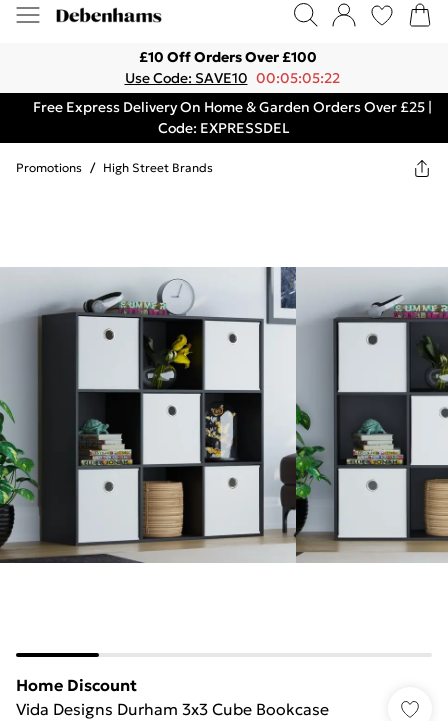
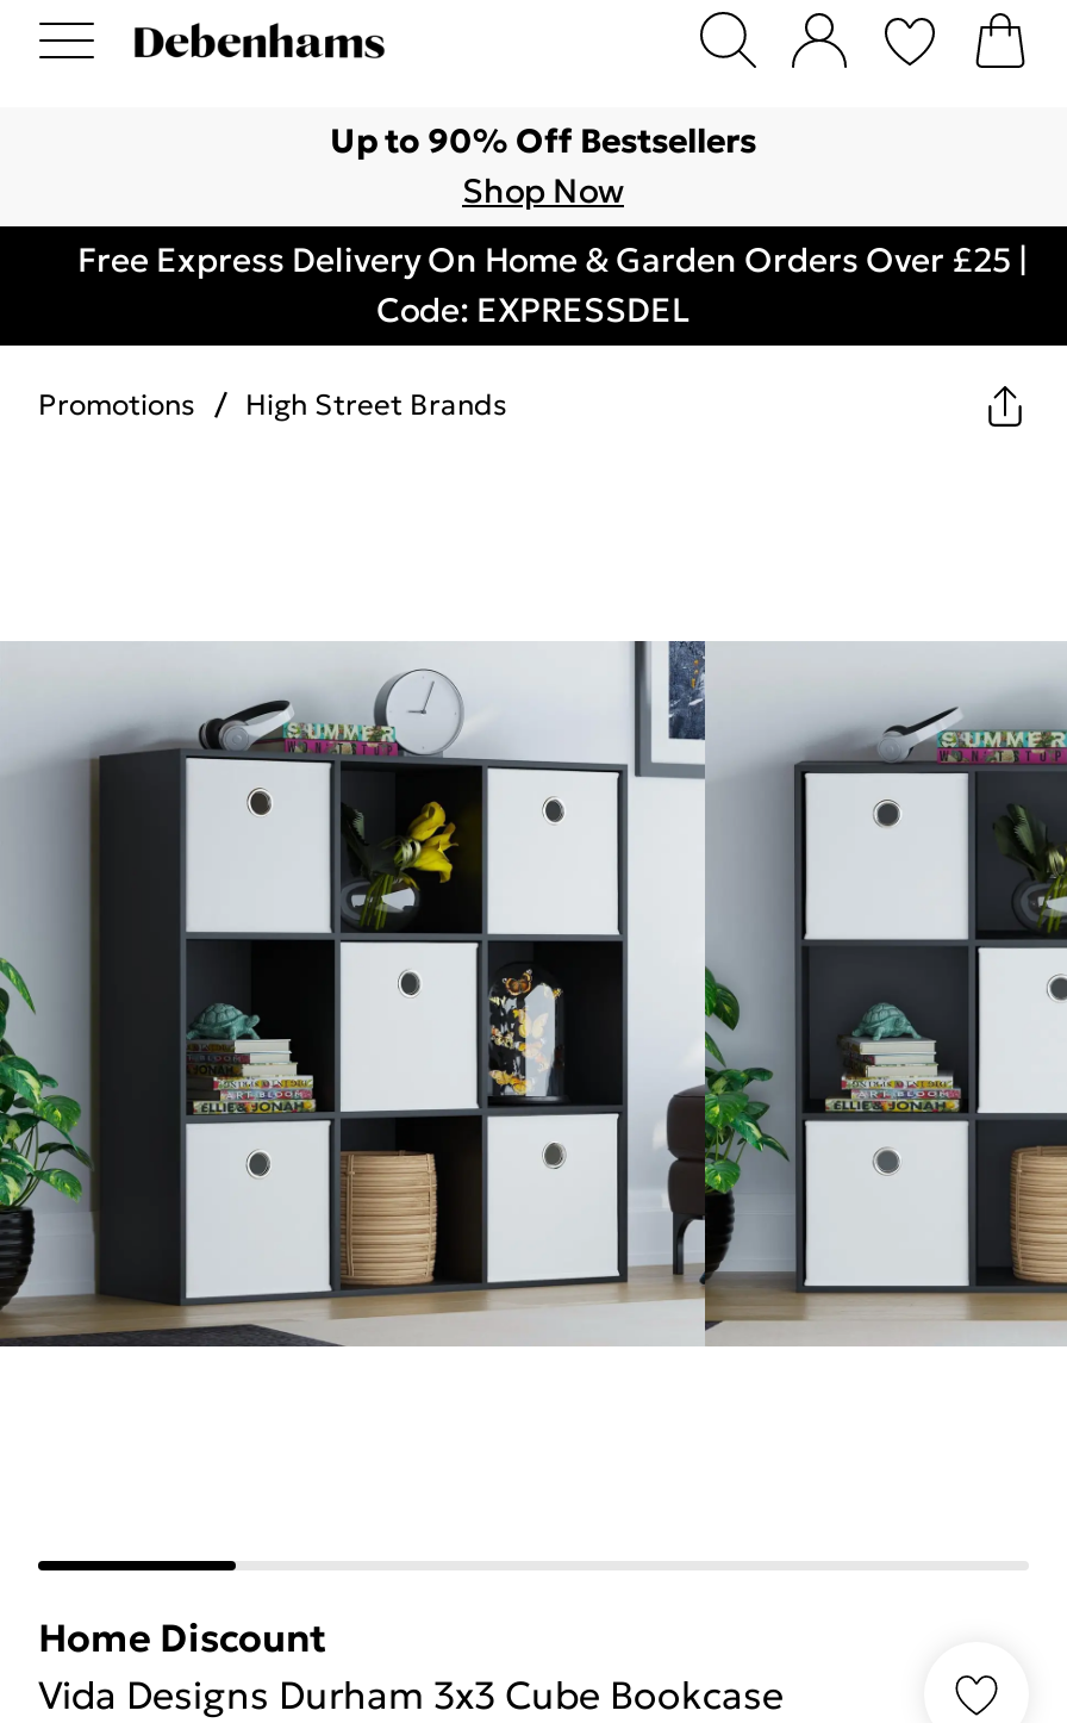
[124,48,339,87] £10 Off Orders Over £100 | Use Code: SAVE10 00:05:05:22 -> [330,119,756,212] Up to 90% Off Bestsellers | Shop Now

